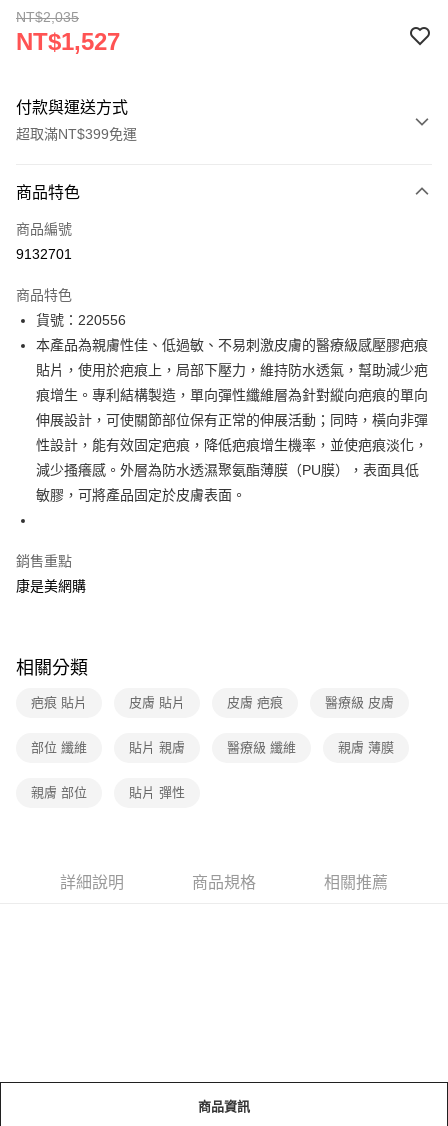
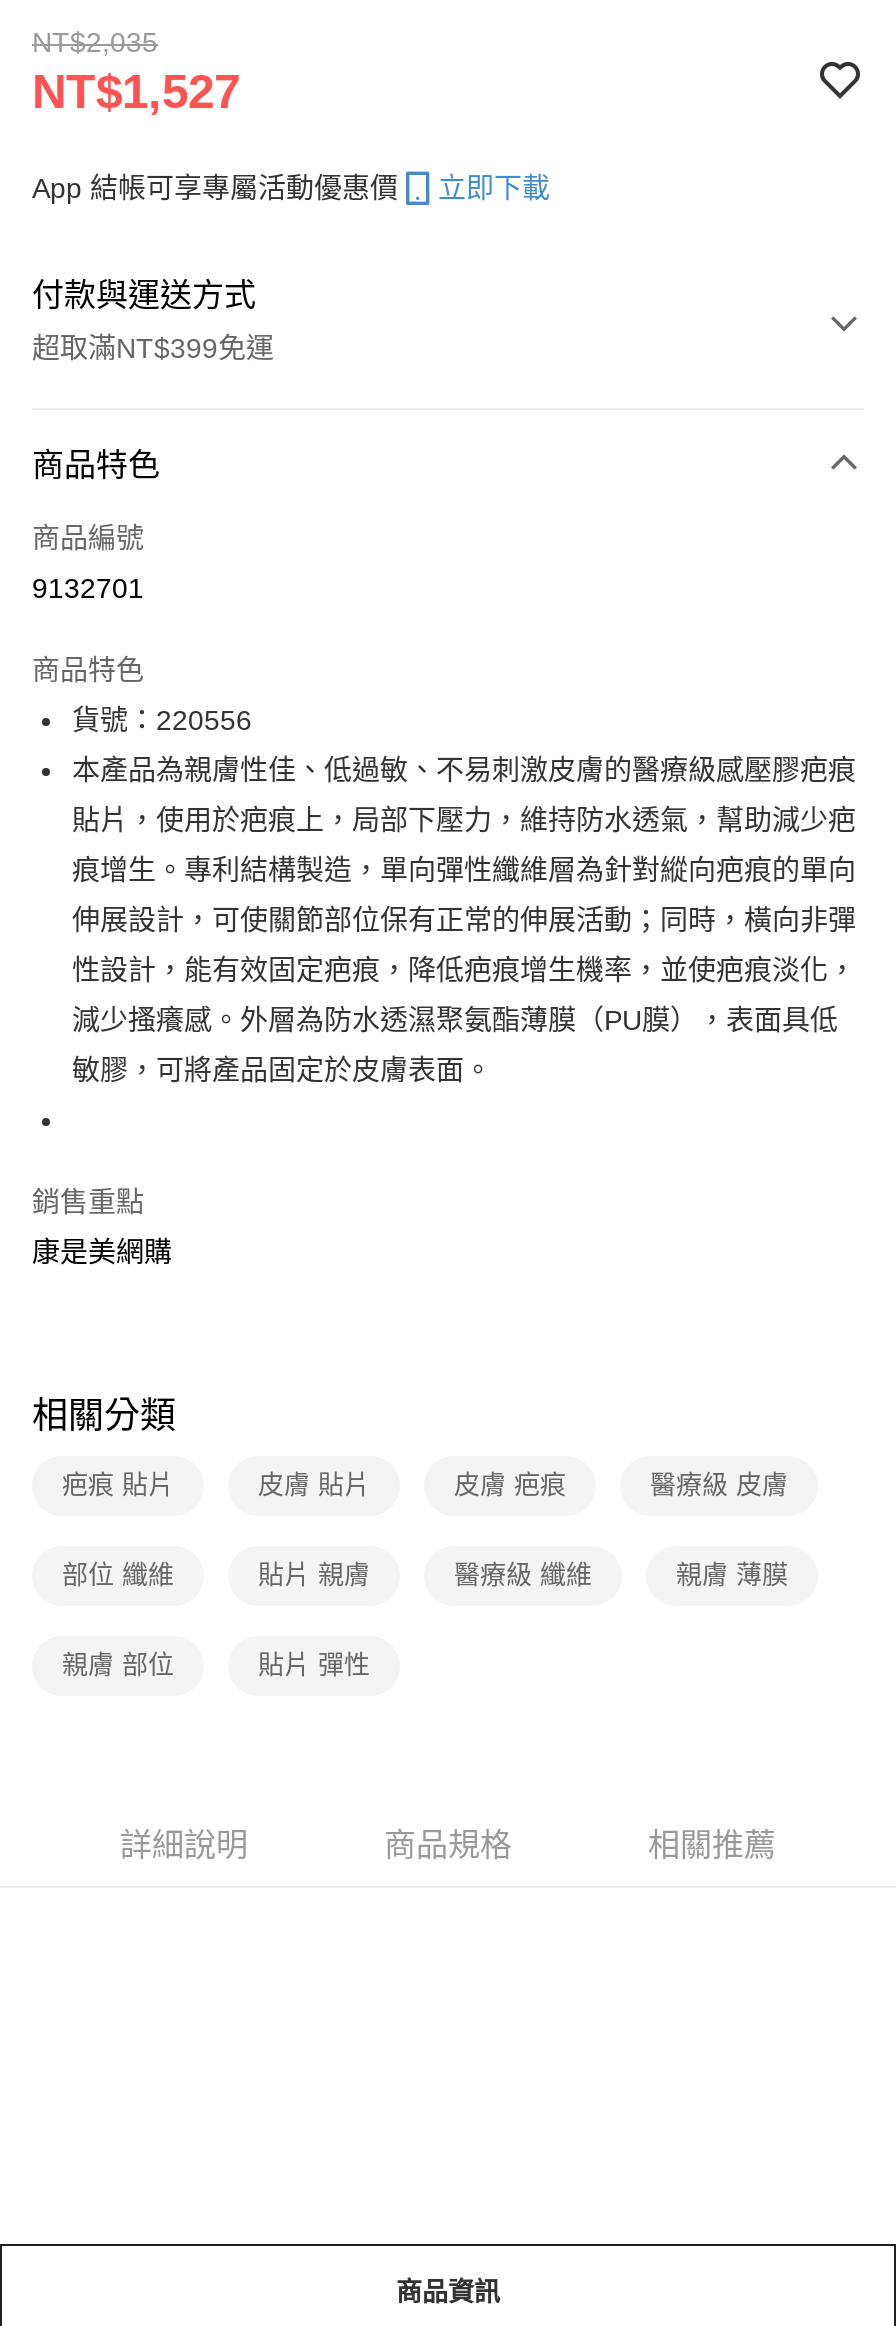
none -> [32,172,550,204] App 結帳可享專屬活動優惠價 | 立即下載

